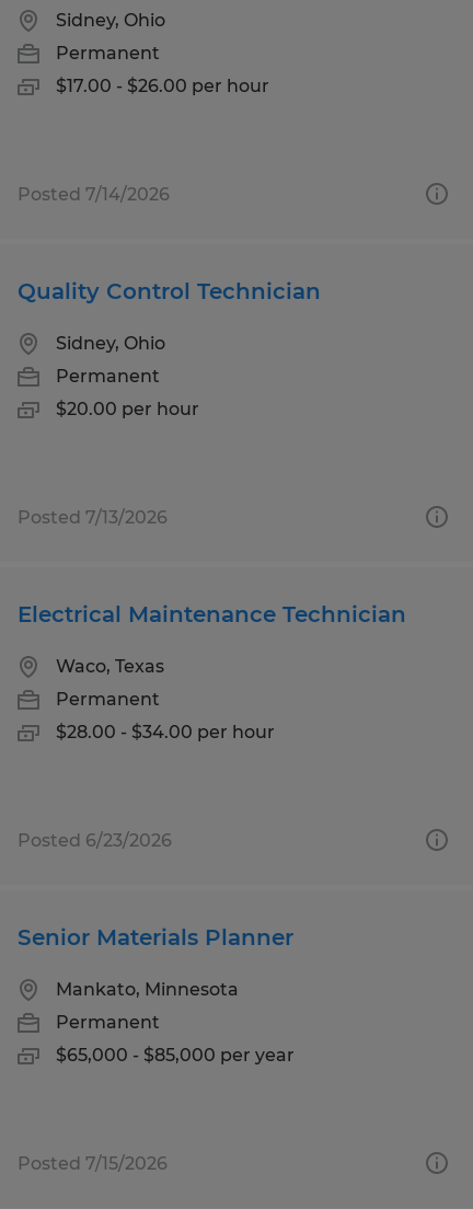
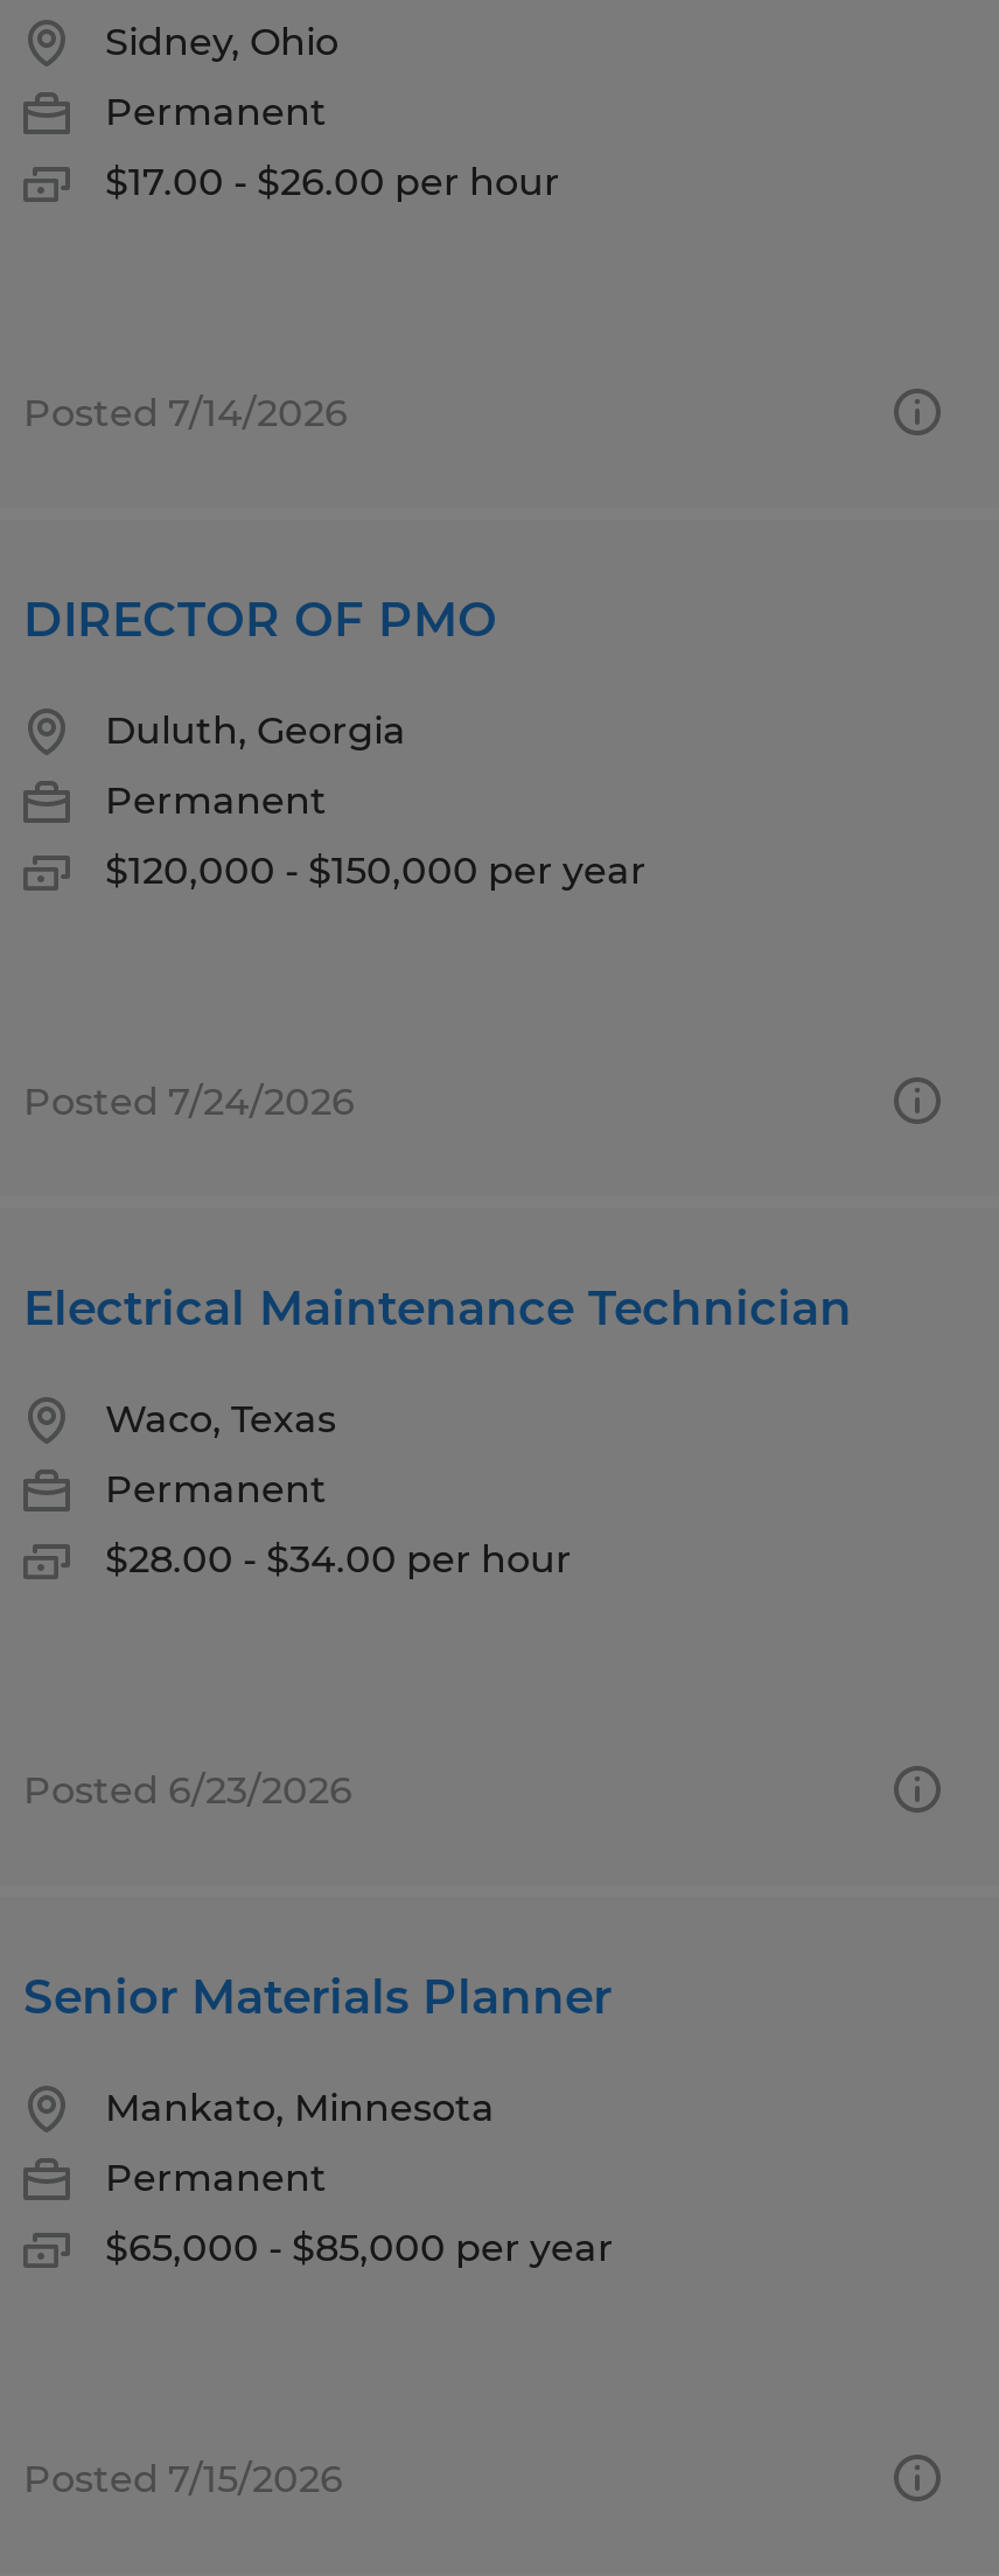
[18,278,321,304] Quality Control Technician -> [23,592,497,648] DIRECTOR OF PMO
[56,333,165,354] Sidney, Ohio -> [105,708,406,753] Duluth, Georgia
[56,399,199,419] $20.00 per hour -> [105,849,647,893] $120,000 - $150,000 per year
[18,507,168,528] Posted 7/13/2026 -> [23,1080,355,1124] Posted 7/24/2026

